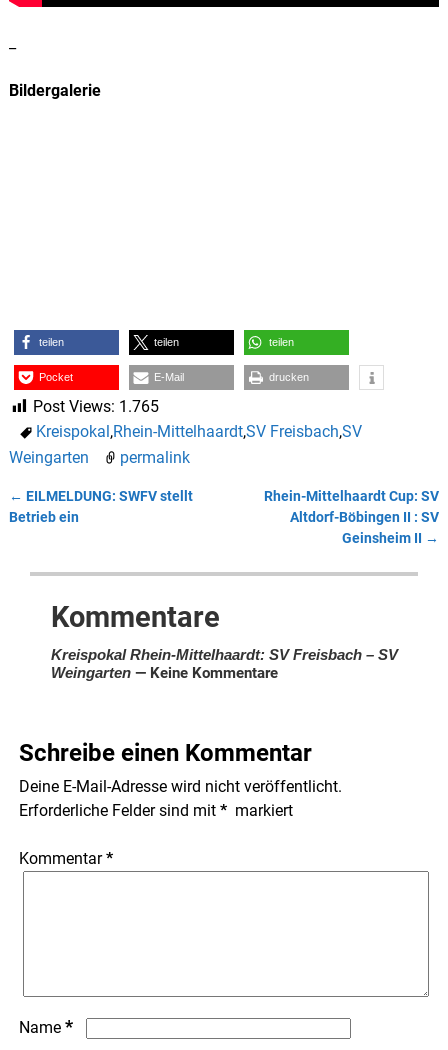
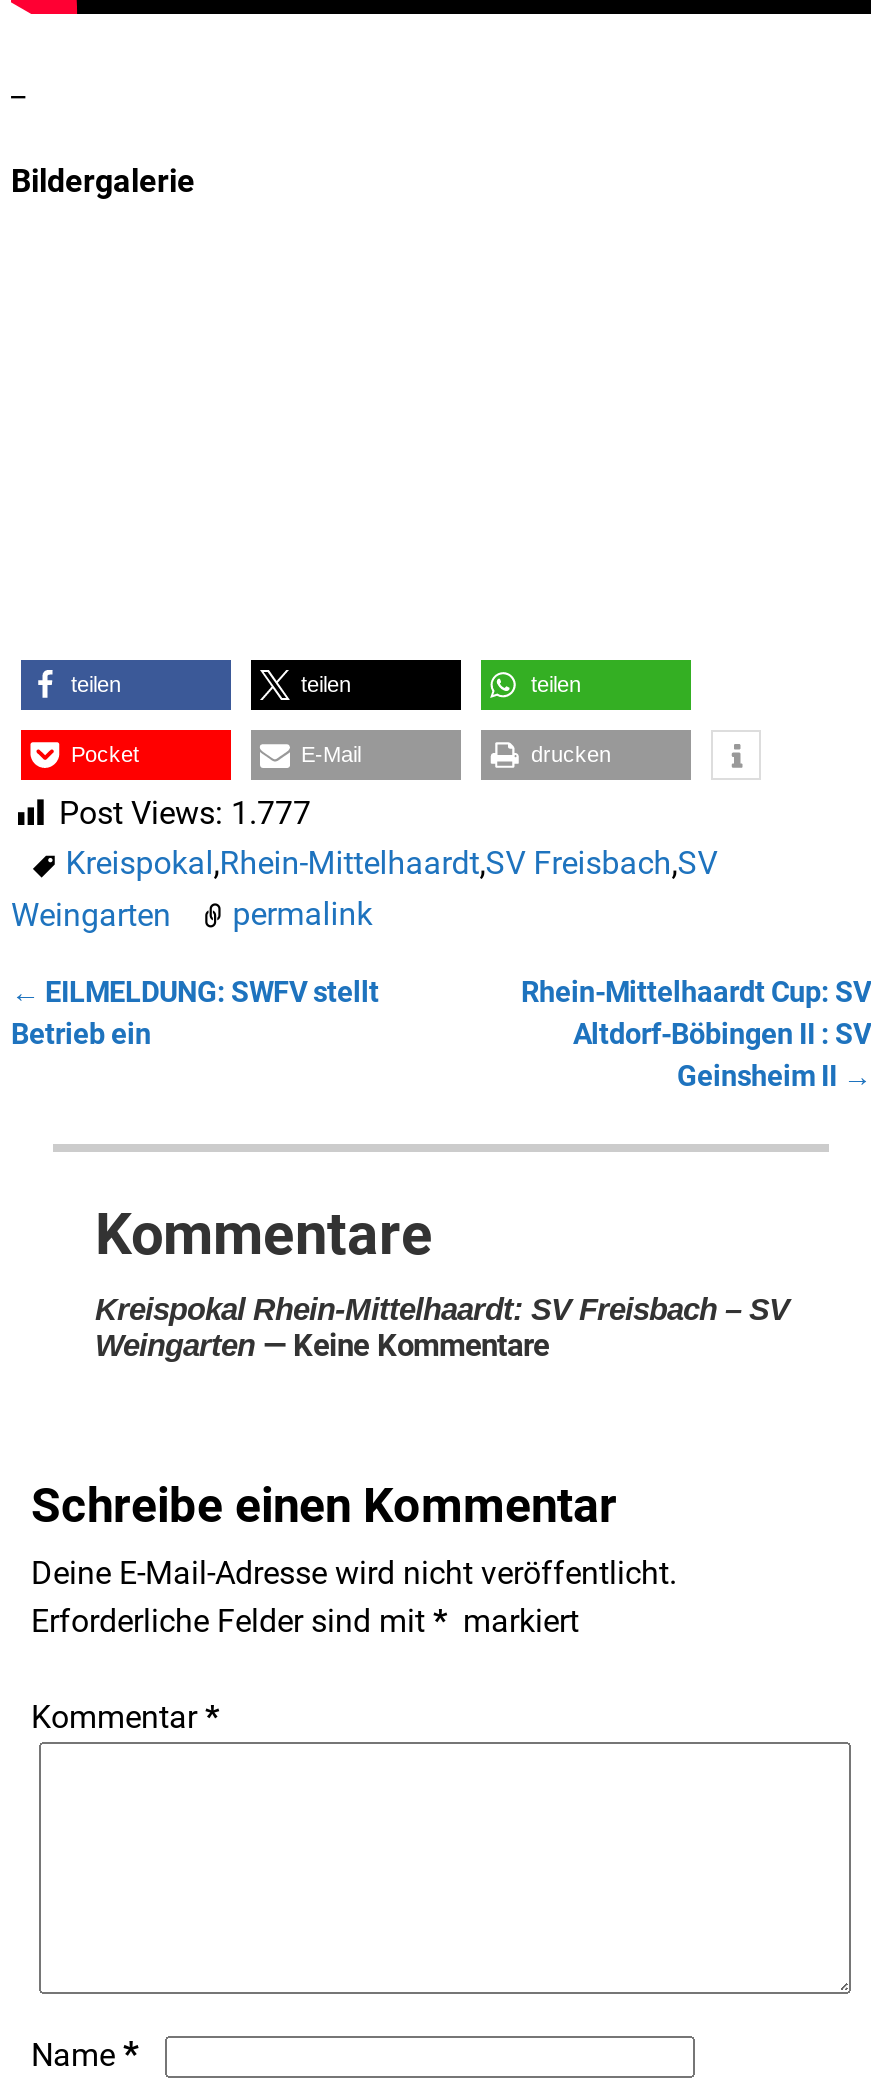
[33,397,159,416] Post Views: 1.765 -> [59,794,311,832] Post Views: 1.777

